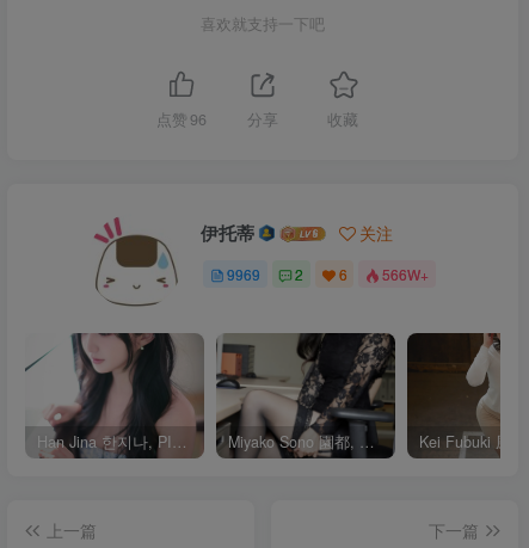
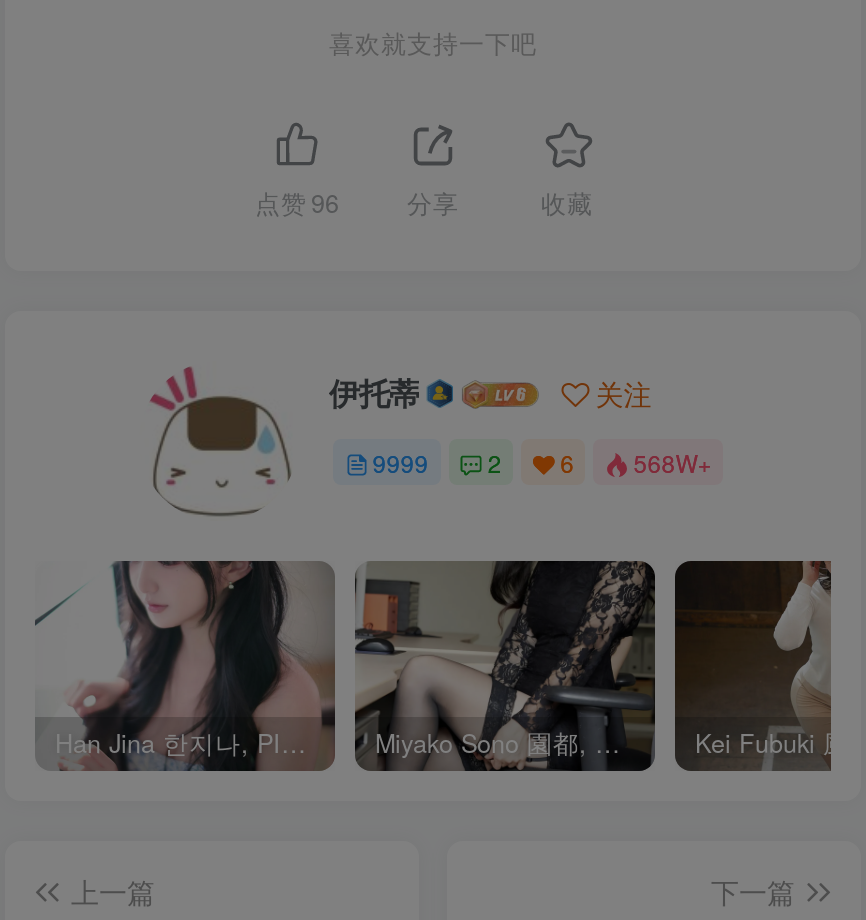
[227,264,260,284] 9969 -> [373,445,429,479] 9999
[382,264,429,284] 566W+ -> [633,445,711,479] 568W+

